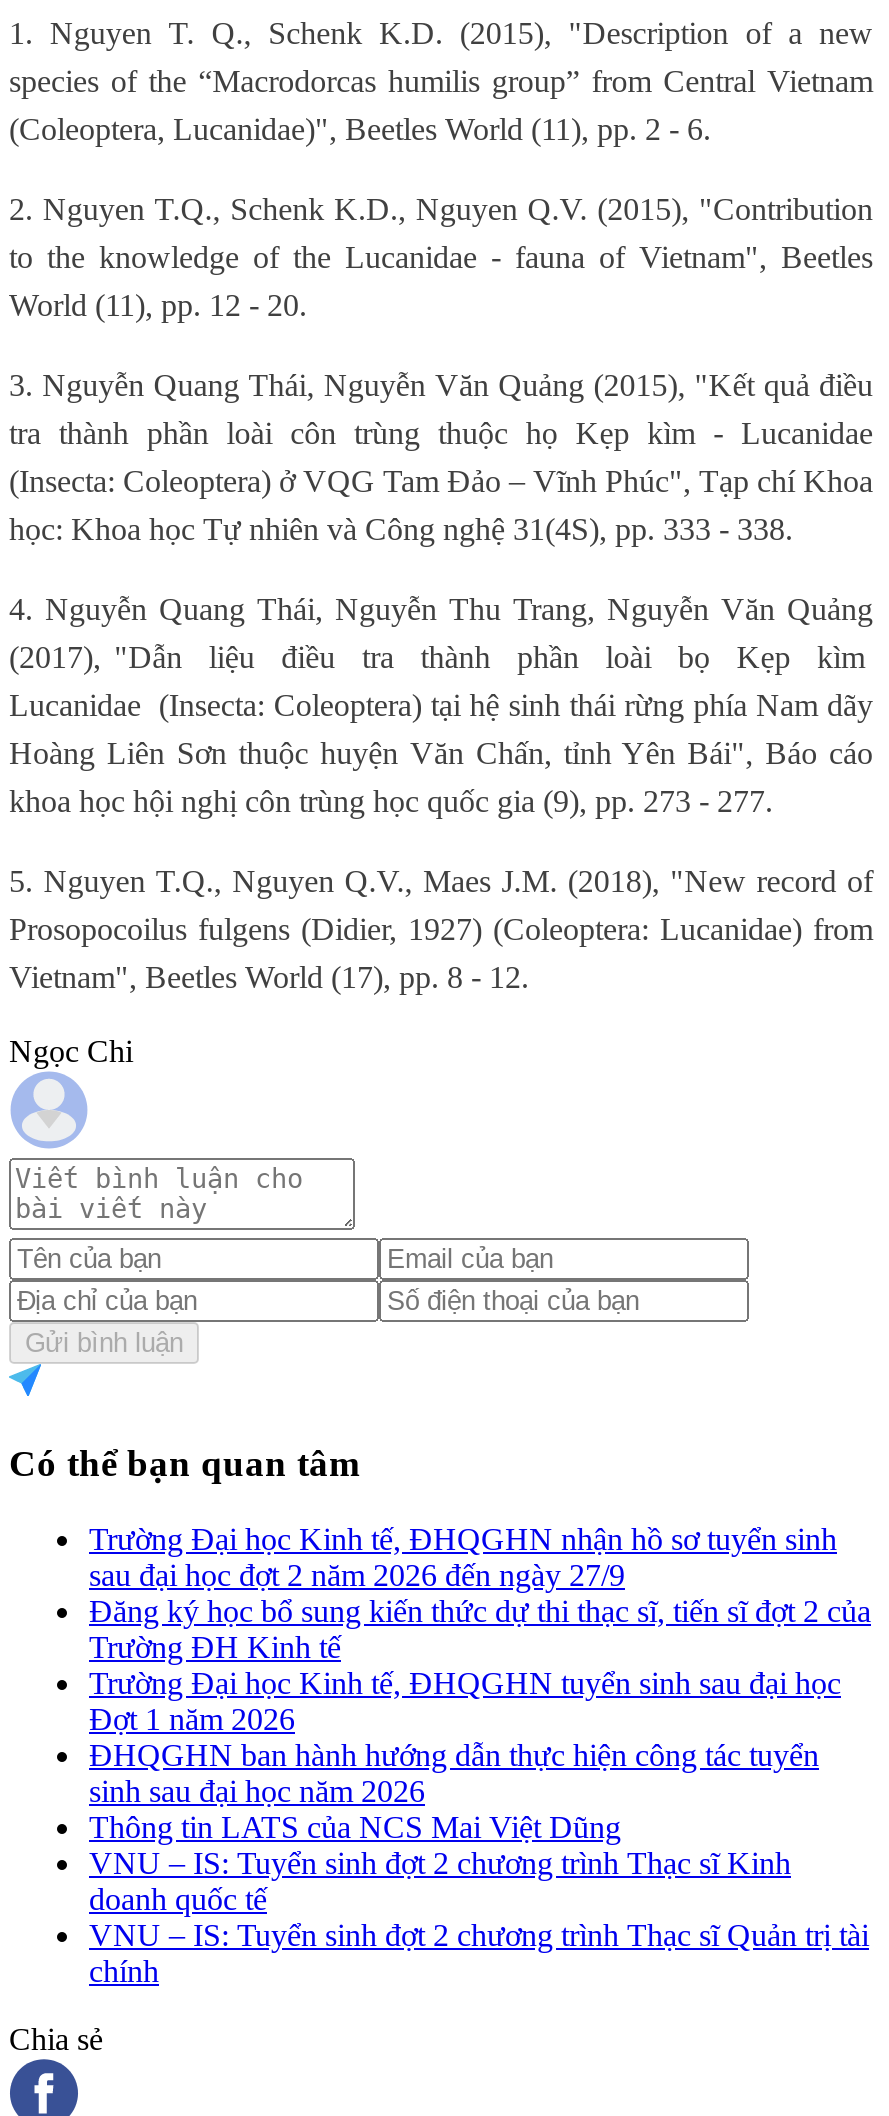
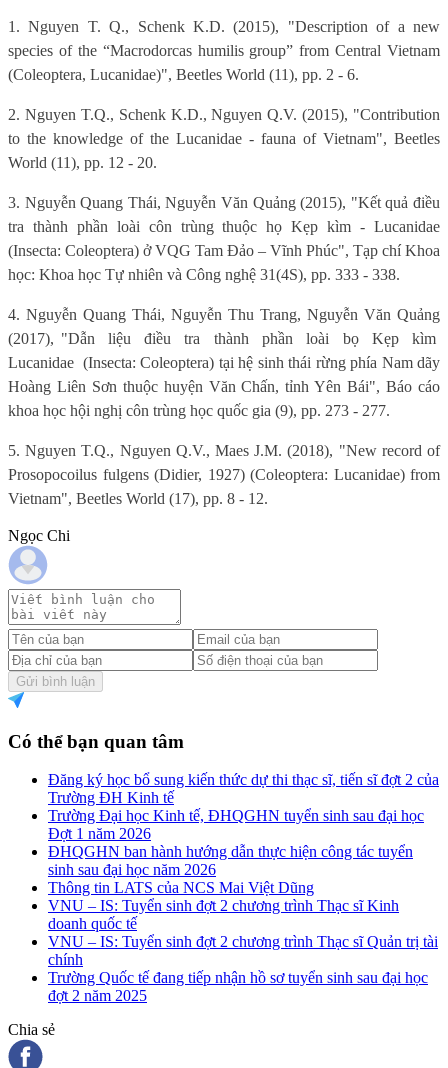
[89,1522,837,1592] Trường Đại học Kinh tế, ĐHQGHN nhận hồ sơ tuyển sinh | sau đại học đợt 2 năm 2026 đến ngày 27/9 -> none
moved [89,1594,871,1988] -> [48,771,439,968]: Đăng ký học bổ sung kiến thức dự thi thạc sĩ, tiến sĩ đợt 2 của | Trường ĐH Kinh tế | Trường Đại học Kinh tế, ĐHQGHN tuyển sinh sau đại học | ... | VNU – IS: Tuyển sinh đợt 2 chương trình Thạc sĩ Quản trị tài | chính
none -> [48,969,428,1004] Trường Quốc tế đang tiếp nhận hồ sơ tuyển sinh sau đại học | đợt 2 năm 2025

